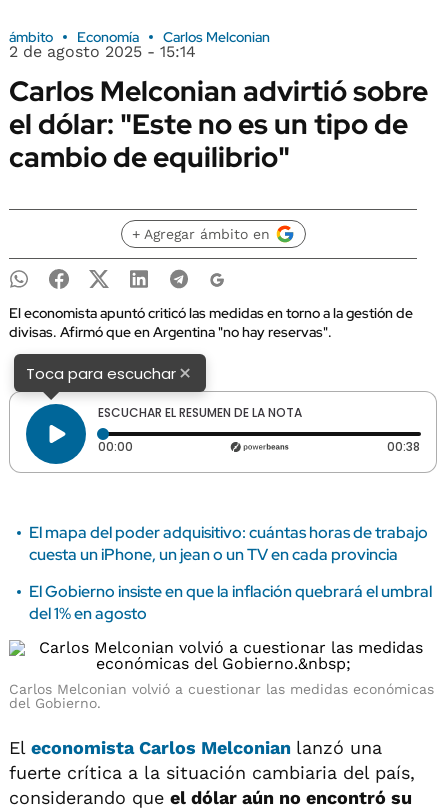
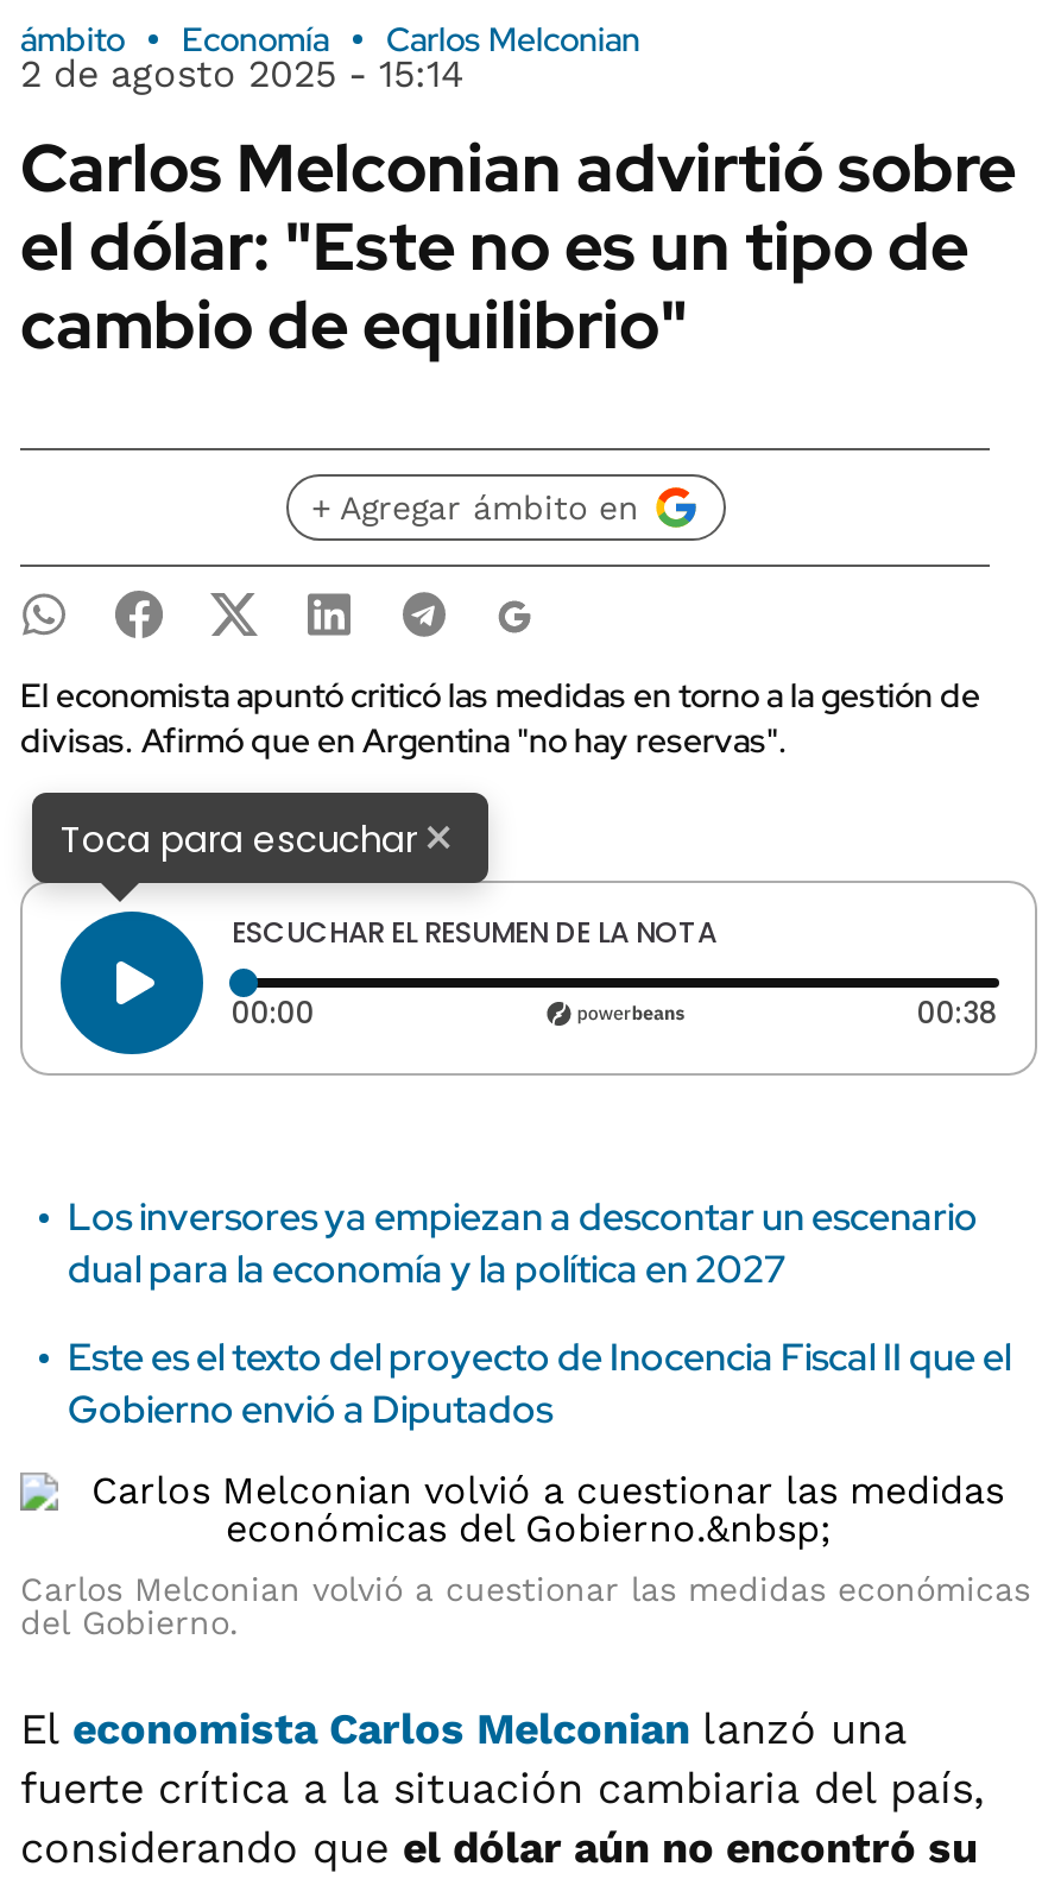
[29,522,428,565] El mapa del poder adquisitivo: cuántas horas de trabajo | cuesta un iPhone, un jean o un TV en cada provincia -> [68,1192,978,1294] Los inversores ya empiezan a descontar un escenario | dual para la economía y la política en 2027
[29,581,432,624] El Gobierno insiste en que la inflación quebrará el umbral | del 1% en agosto -> [68,1332,1011,1435] Este es el texto del proyecto de Inocencia Fiscal II que el | Gobierno envió a Diputados

